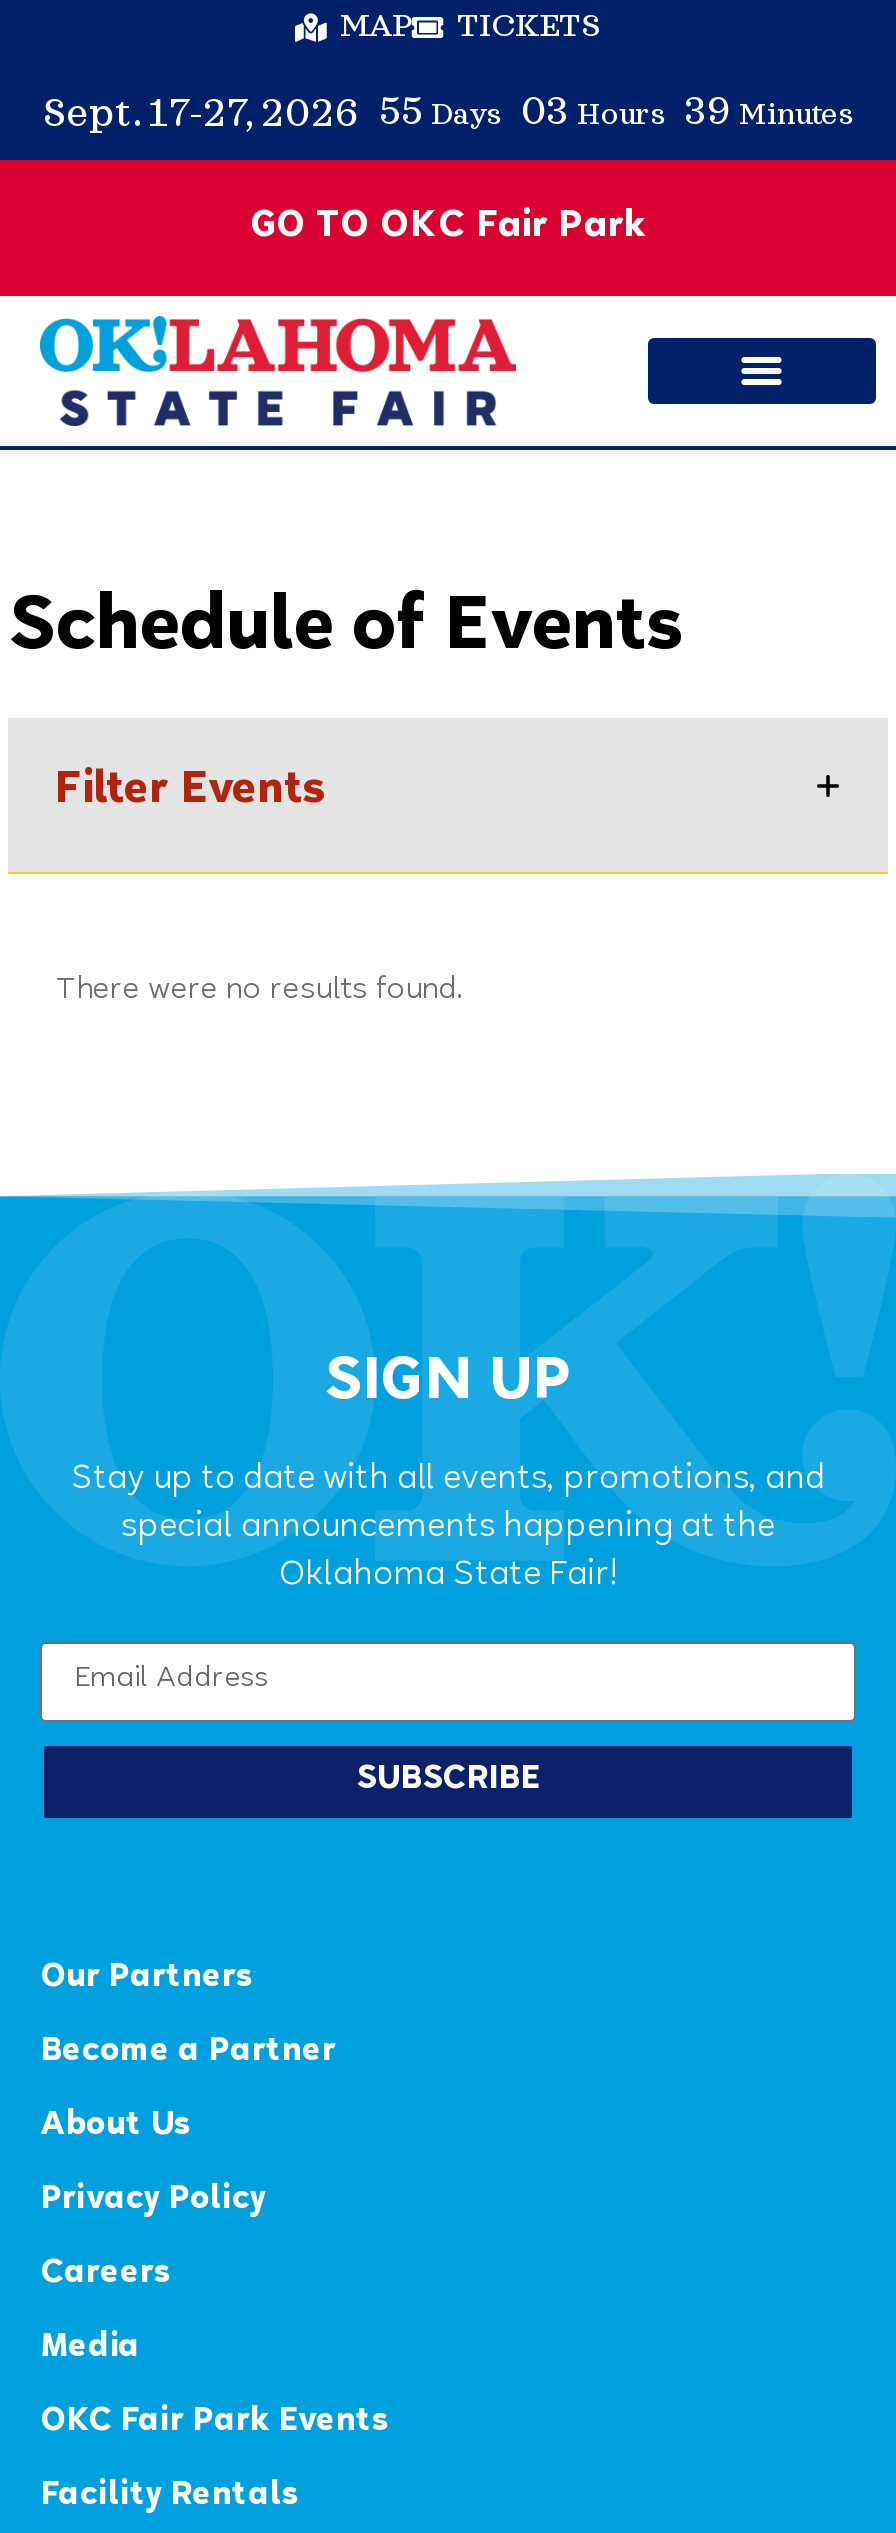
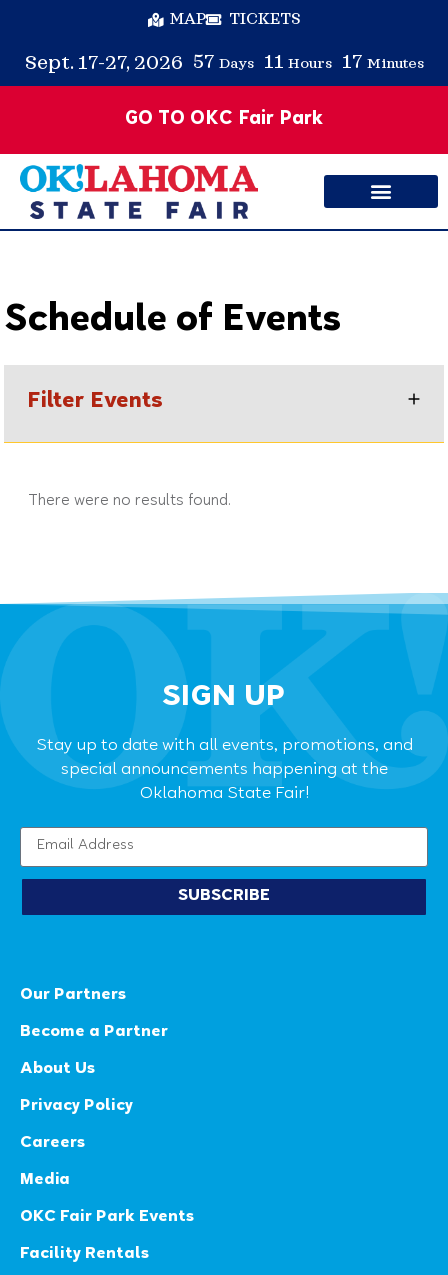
[43,94,853,132] Sept. 17-27, 2026 55 Days 03 Hours 39 Minutes -> [24,53,423,72] Sept. 17-27, 2026 57 Days 11 Hours 17 Minutes

